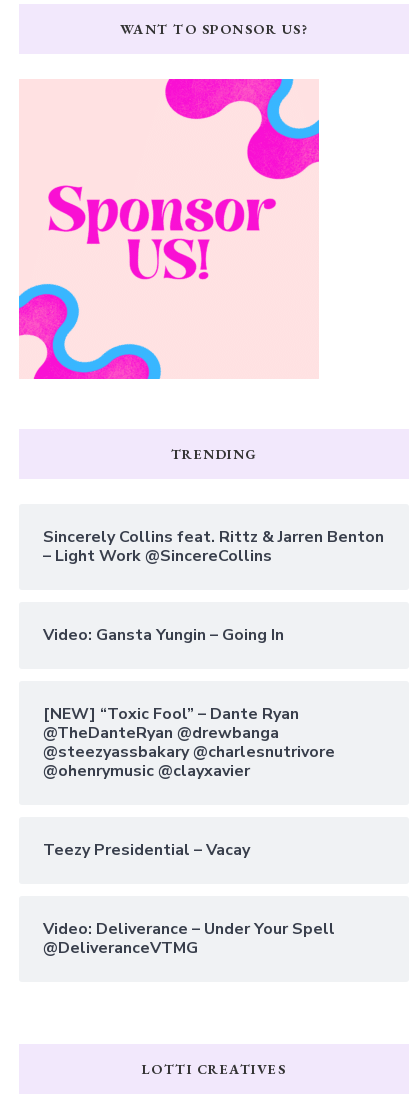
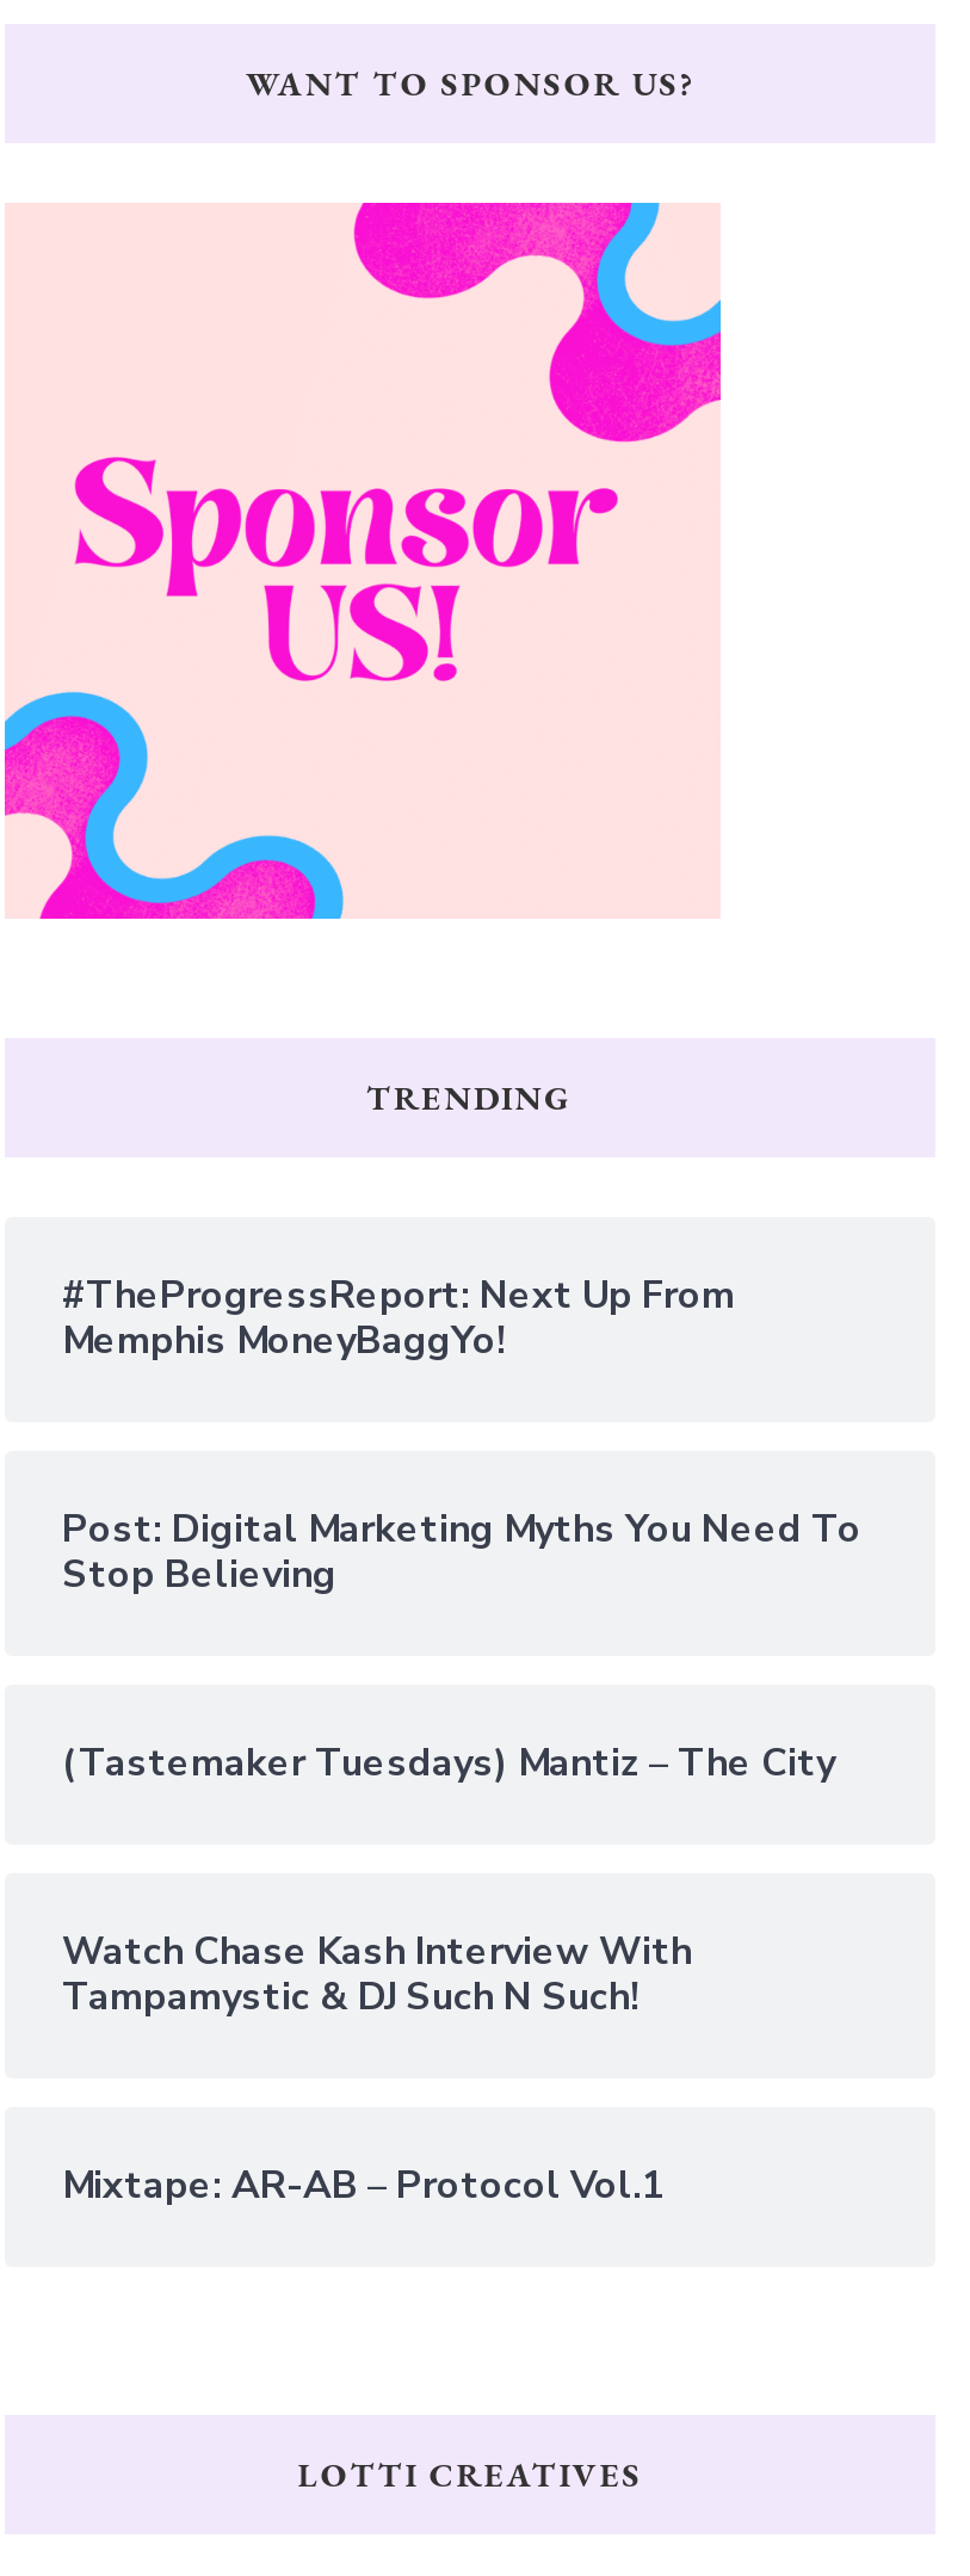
[43,526,384,567] Sincerely Collins feat. Rittz & Jarren Benton | – Light Work @SincereCollins -> [62,1270,735,1368] #TheProgressReport: Next Up From | Memphis MoneyBaggYo!
[43,624,284,646] Video: Gansta Yungin – Going In -> [62,1504,861,1601] Post: Digital Marketing Myths You Need To | Stop Believing
[43,703,335,782] [NEW] “Toxic Fool” – Dante Ryan | @TheDanteRyan @drewbanga | @steezyassbakary @charlesnutrivore | @ohenrymusic @clayxavier -> [62,1737,835,1790] (Tastemaker Tuesdays) Mantiz – The City
[43,839,250,861] Teezy Presidential – Vacay -> [62,1926,692,2024] Watch Chase Kash Interview With | Tampamystic & DJ Such N Such!
[43,918,335,959] Video: Deliverance – Under Your Spell | @DeliveranceVTMG -> [62,2160,666,2212] Mixtape: AR-AB – Protocol Vol.1

